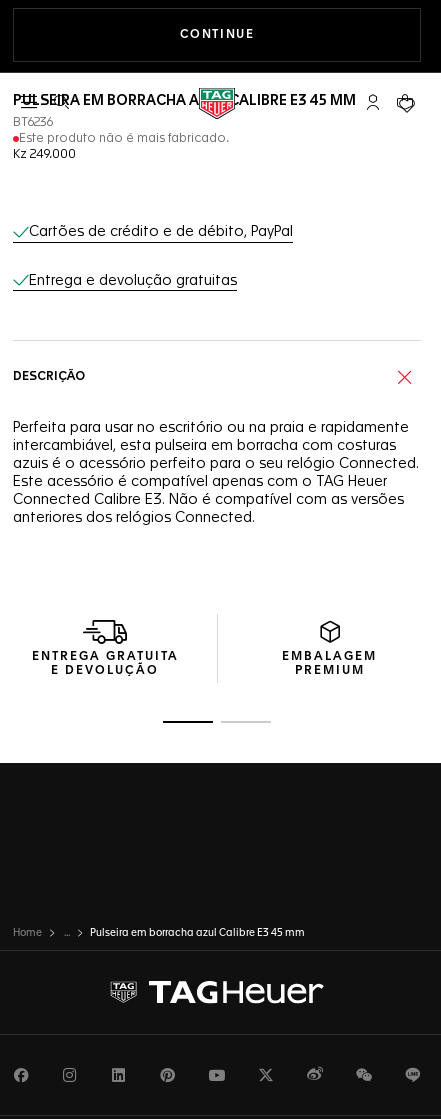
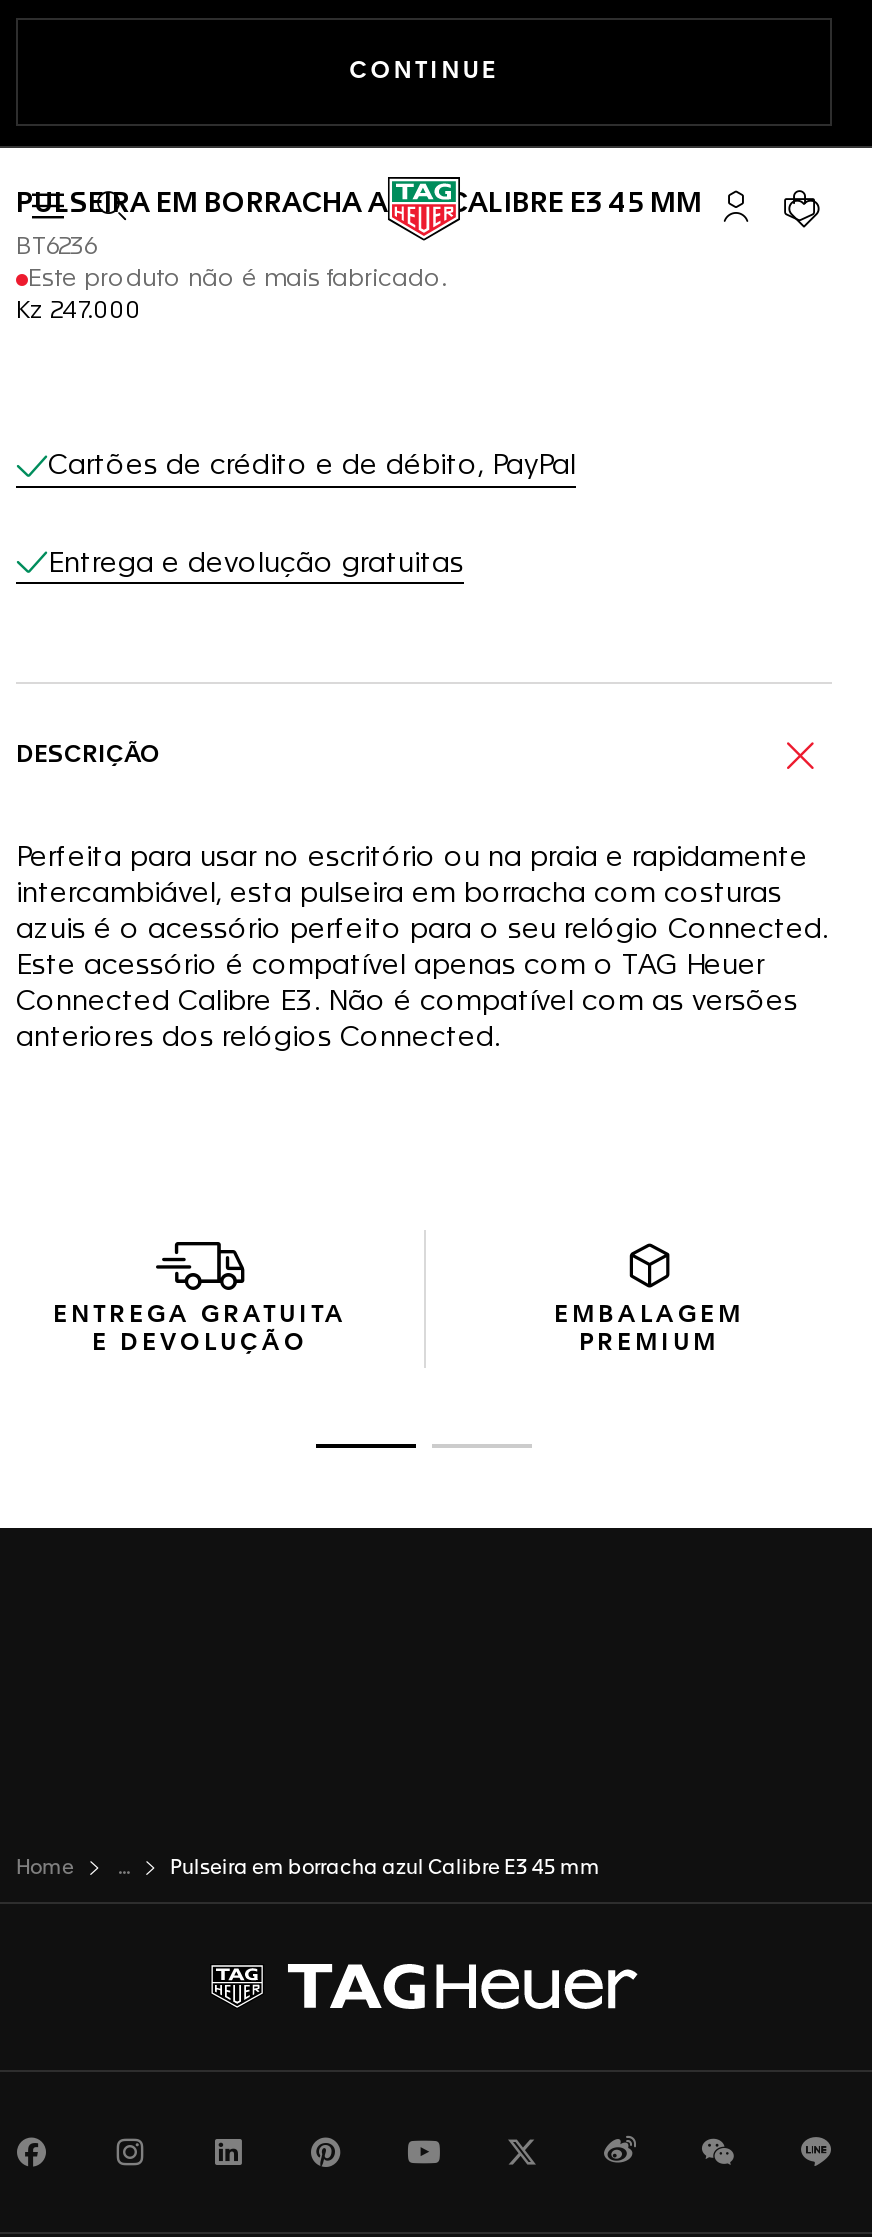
[13,149,76,161] Kz 249.000 -> [16,300,142,324] Kz 247.000

